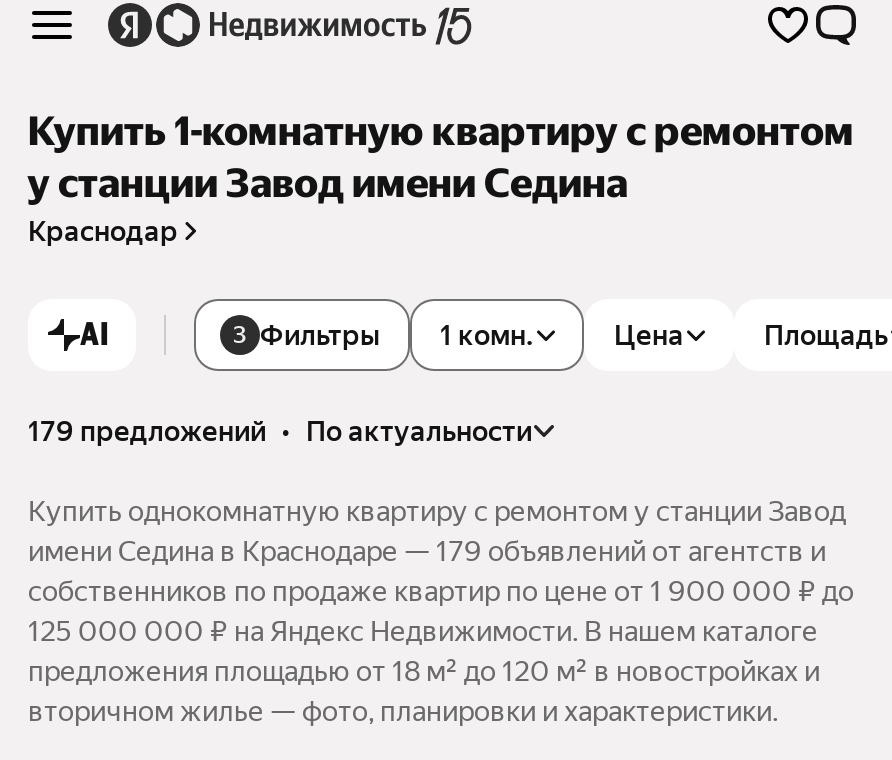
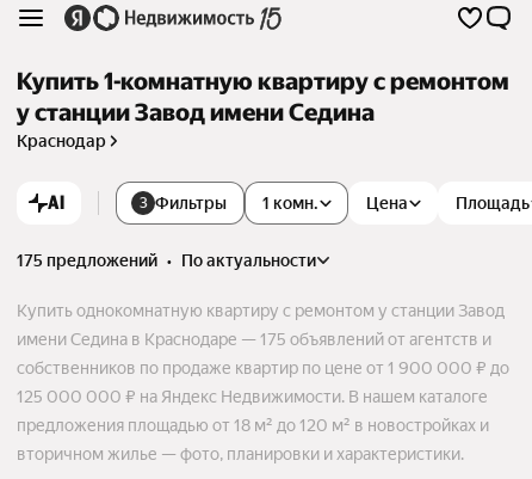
[28,415,532,447] 179 предложений • по актуальности -> [17,251,316,270] 175 предложений • по актуальности
[28,535,826,567] имени Седина в Краснодаре — 179 объявлений от агентств и -> [17,330,491,349] имени Седина в Краснодаре — 175 объявлений от агентств и

